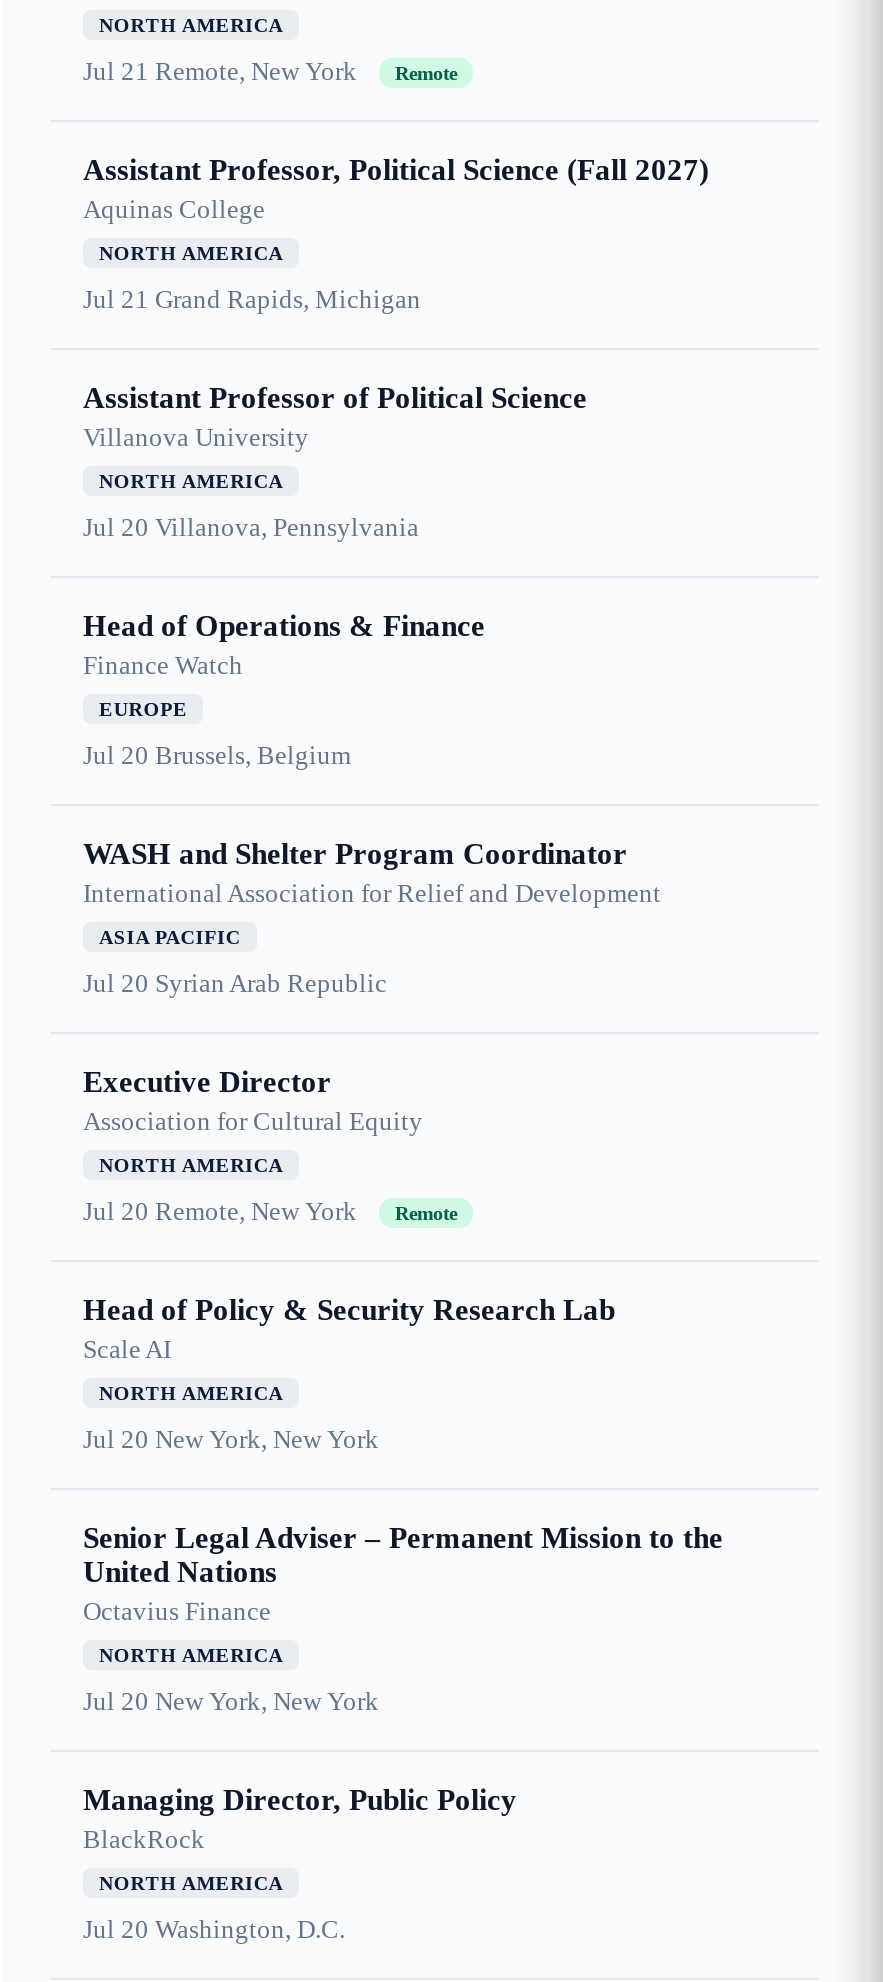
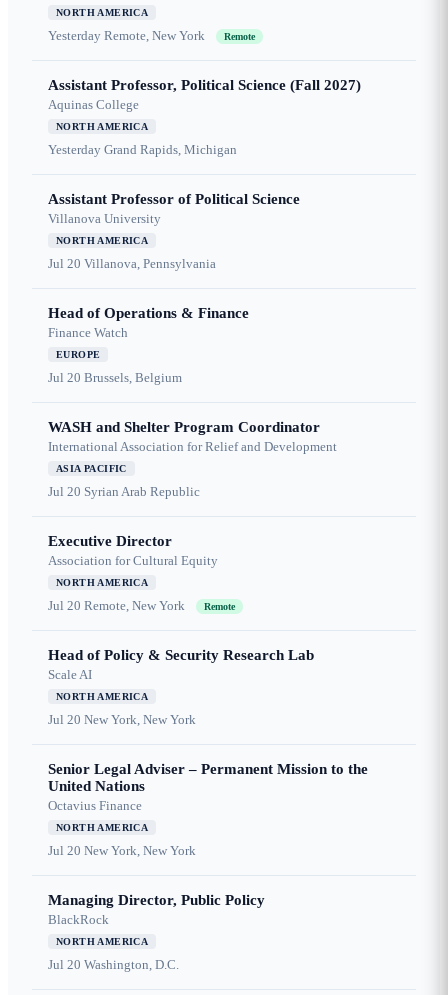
[83,56,357,86] Jul 21 Remote, New York -> [48,28,205,43] Yesterday Remote, New York
[83,284,421,314] Jul 21 Grand Rapids, Michigan -> [48,142,237,157] Yesterday Grand Rapids, Michigan

